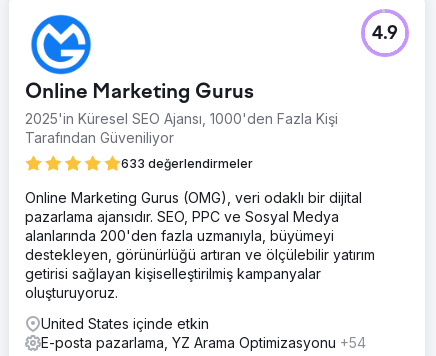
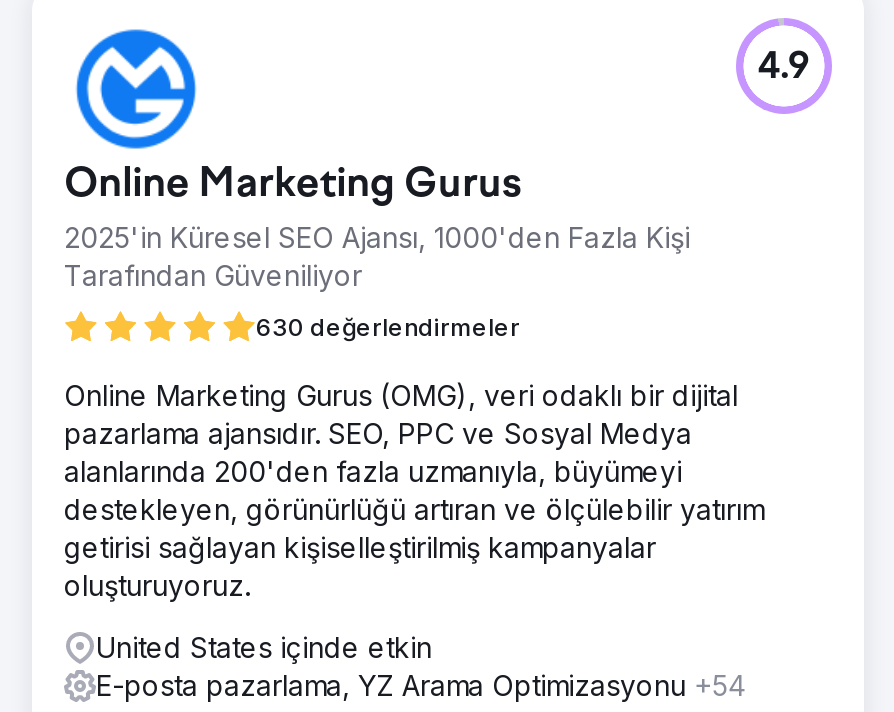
[121,156,253,171] 633 değerlendirmeler -> [256,311,520,341] 630 değerlendirmeler

